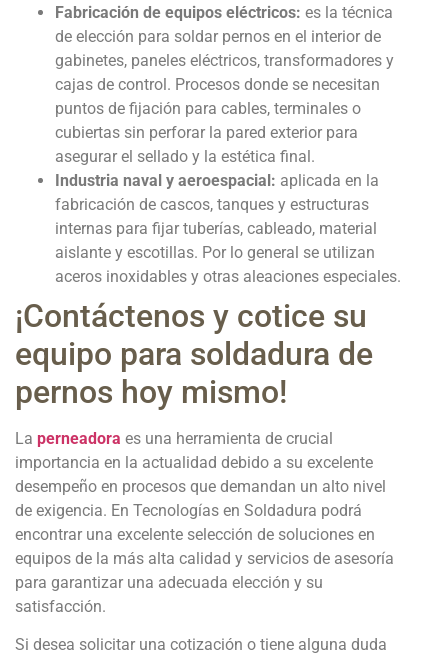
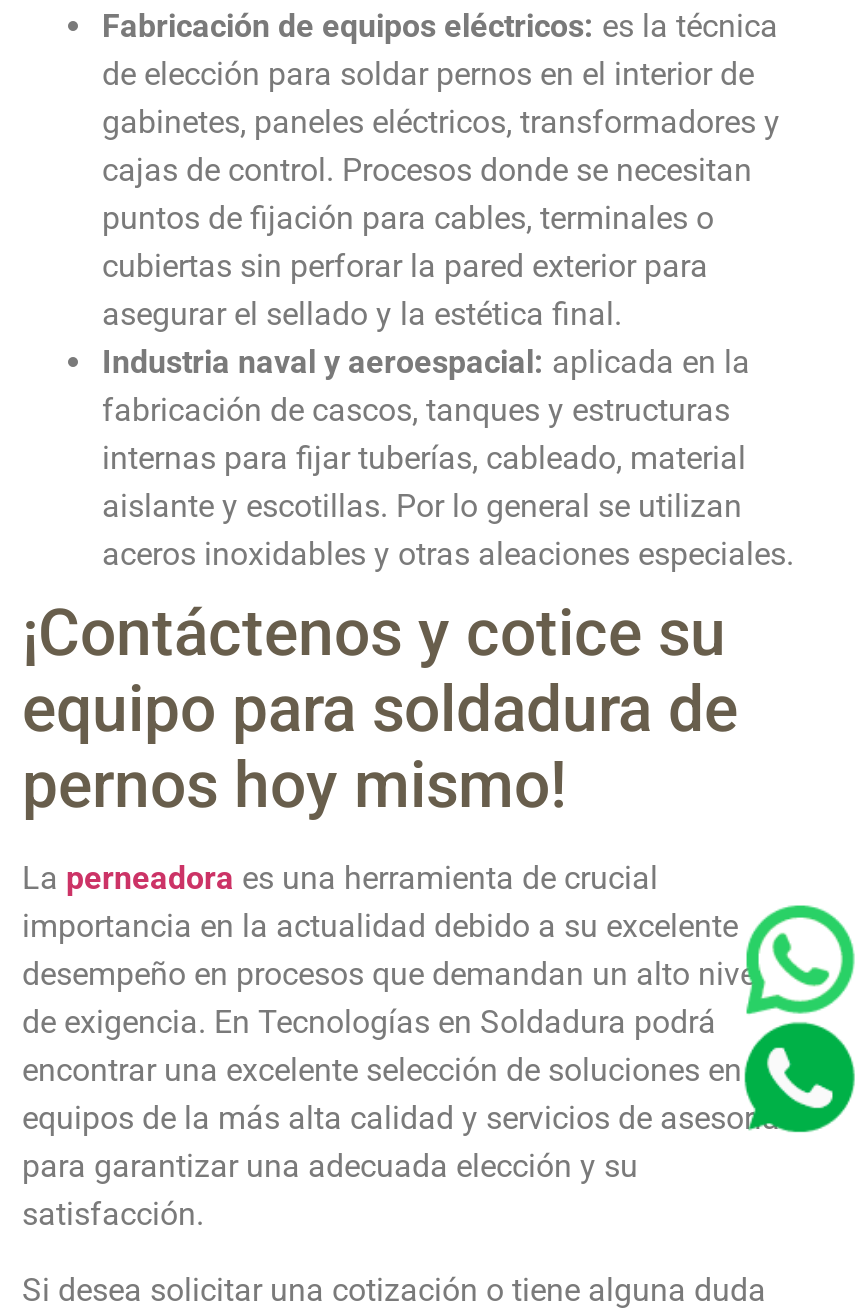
none -> [744,902,852,1134] [image]

